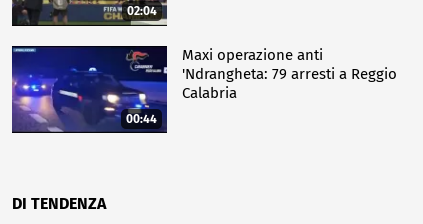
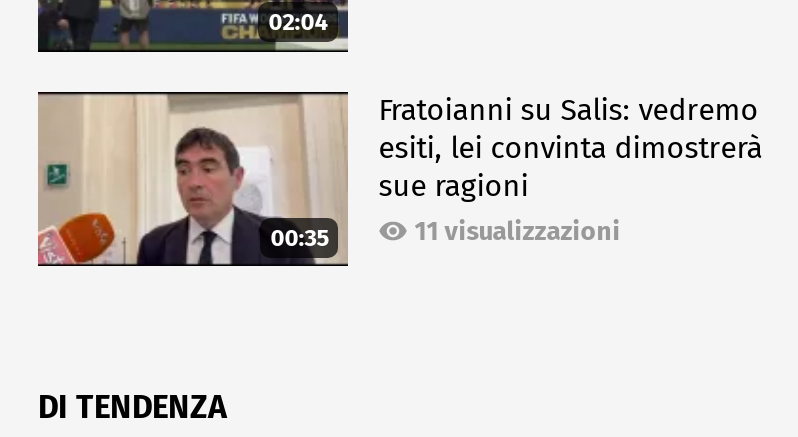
[11,46,168,133] [image] | 00:44 -> [36,92,350,266] [image] | 00:35
[182,46,397,102] Maxi operazione anti | 'Ndrangheta: 79 arresti a Reggio | Calabria -> [378,93,762,247] Fratoianni su Salis: vedremo | esiti, lei convinta dimostrerà | sue ragioni | 11 visualizzazioni

